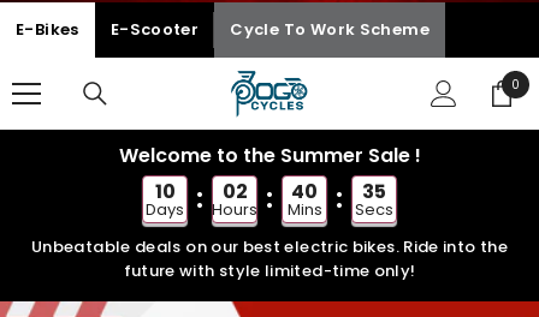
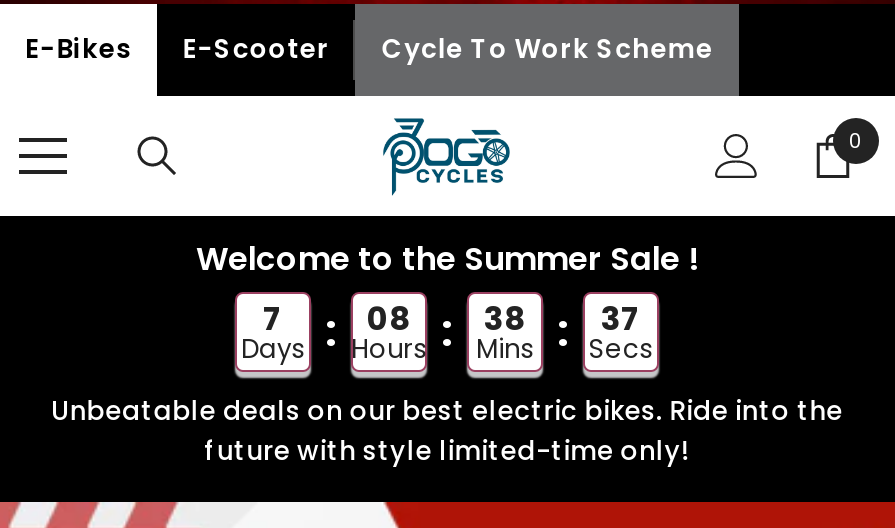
[155,177,175,205] 10 -> [263,295,283,341] 7
[222,177,247,205] 02 -> [367,295,411,341] 08
[291,177,318,205] 40 -> [484,295,526,341] 38

